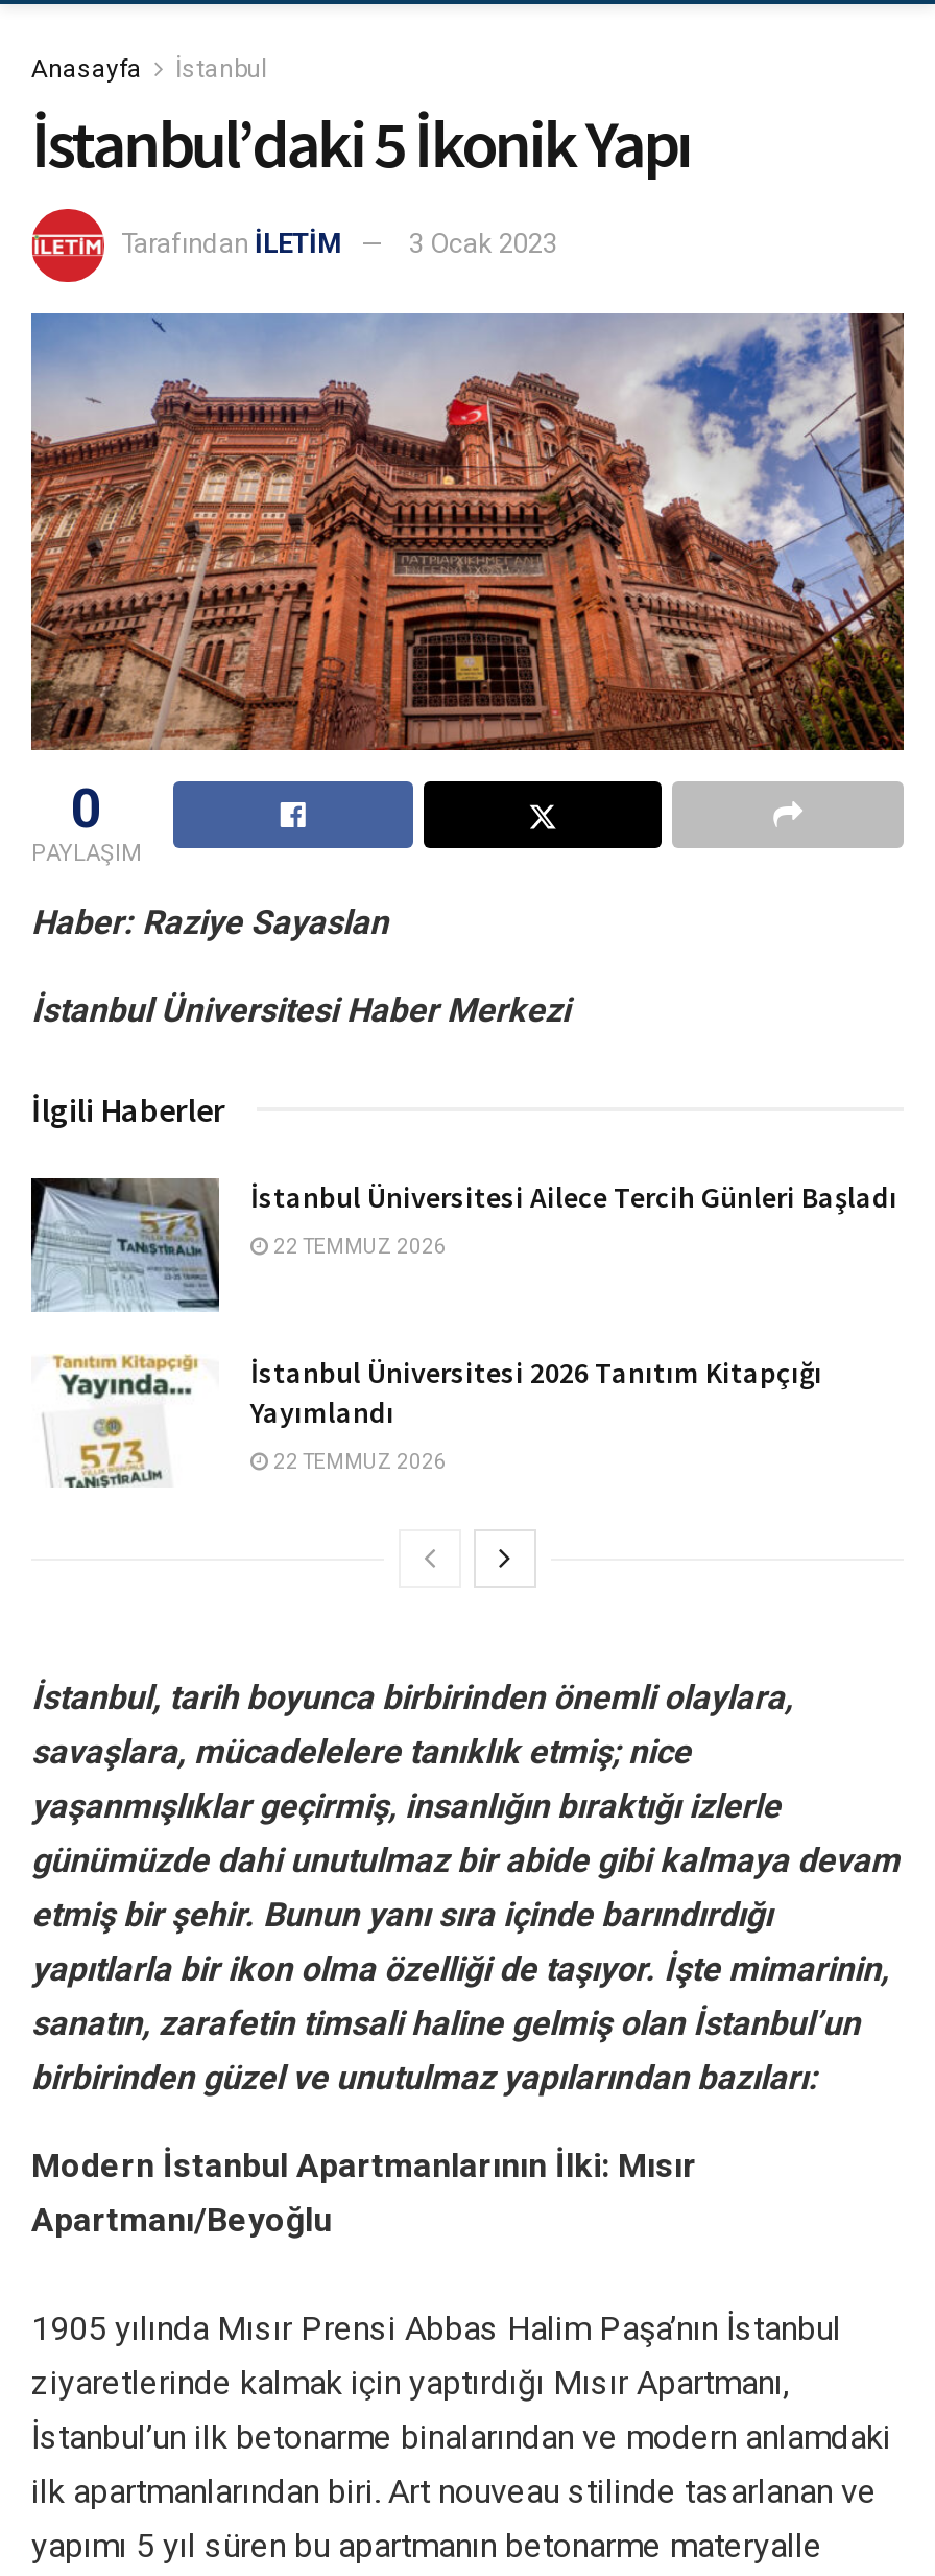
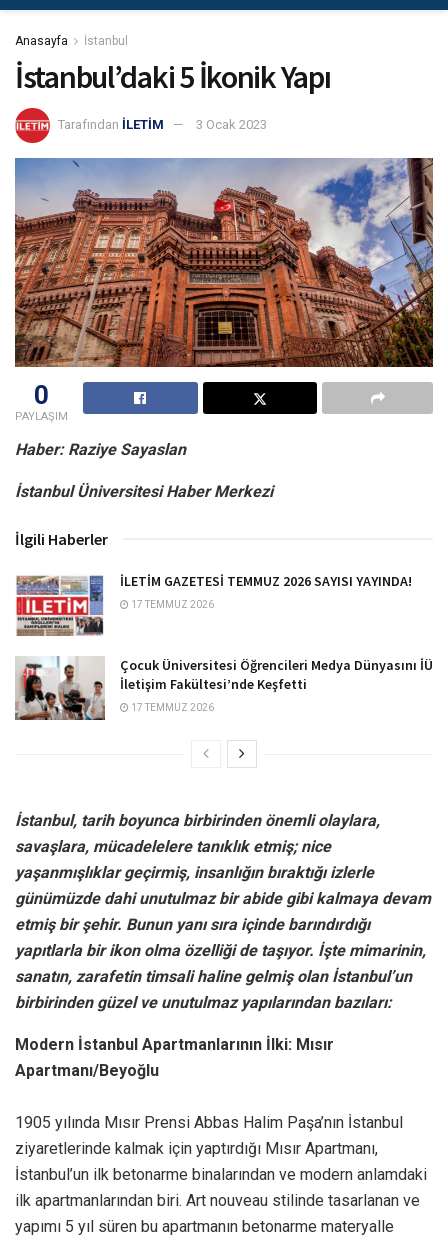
[29,1176,897,1312] [image] | İstanbul Üniversitesi Ailece Tercih Günleri Başladı -> [15,572,412,637] [image] | İLETİM GAZETESİ TEMMUZ 2026 SAYISI YAYINDA!
[269,1234,447,1257] 22 TEMMUZ 2026 -> [129,599,214,610] 17 TEMMUZ 2026
[31,1354,822,1488] [image] | İstanbul Üniversitesi 2026 Tanıtım Kitapçığı | Yayımlandı -> [14,656,433,721] [image] | Çocuk Üniversitesi Öğrencileri Medya Dünyasını İÜ | İletişim Fakültesi’nde Keşfetti
[269,1450,447,1473] 22 TEMMUZ 2026 -> [129,702,214,713] 17 TEMMUZ 2026

